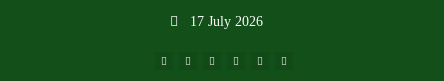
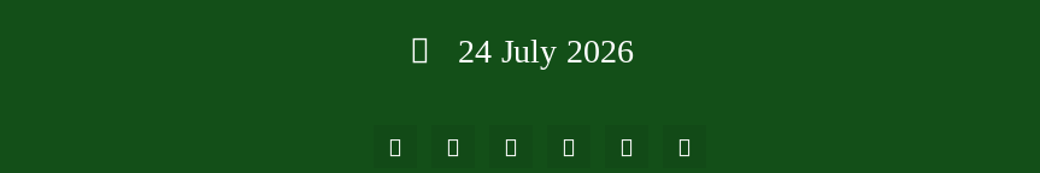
[190,14,263,29] 17 July 2026 -> [458,34,634,70] 24 July 2026

